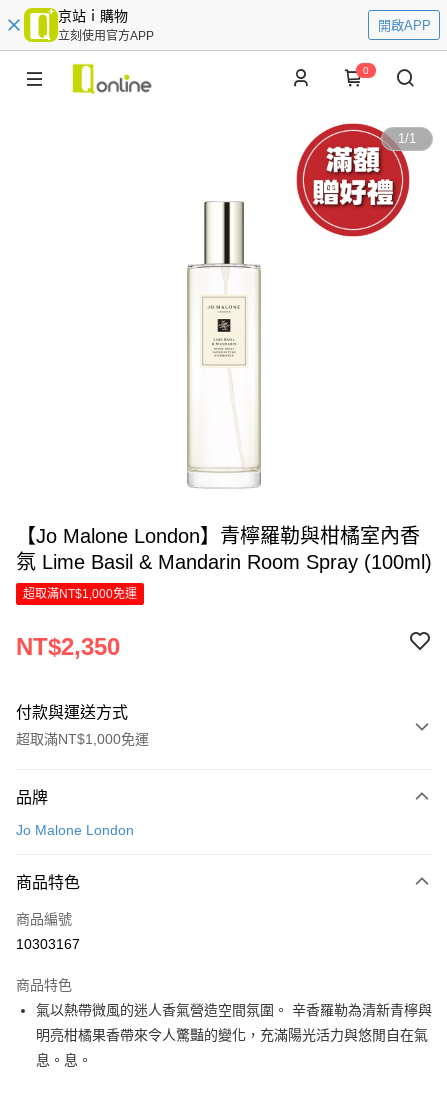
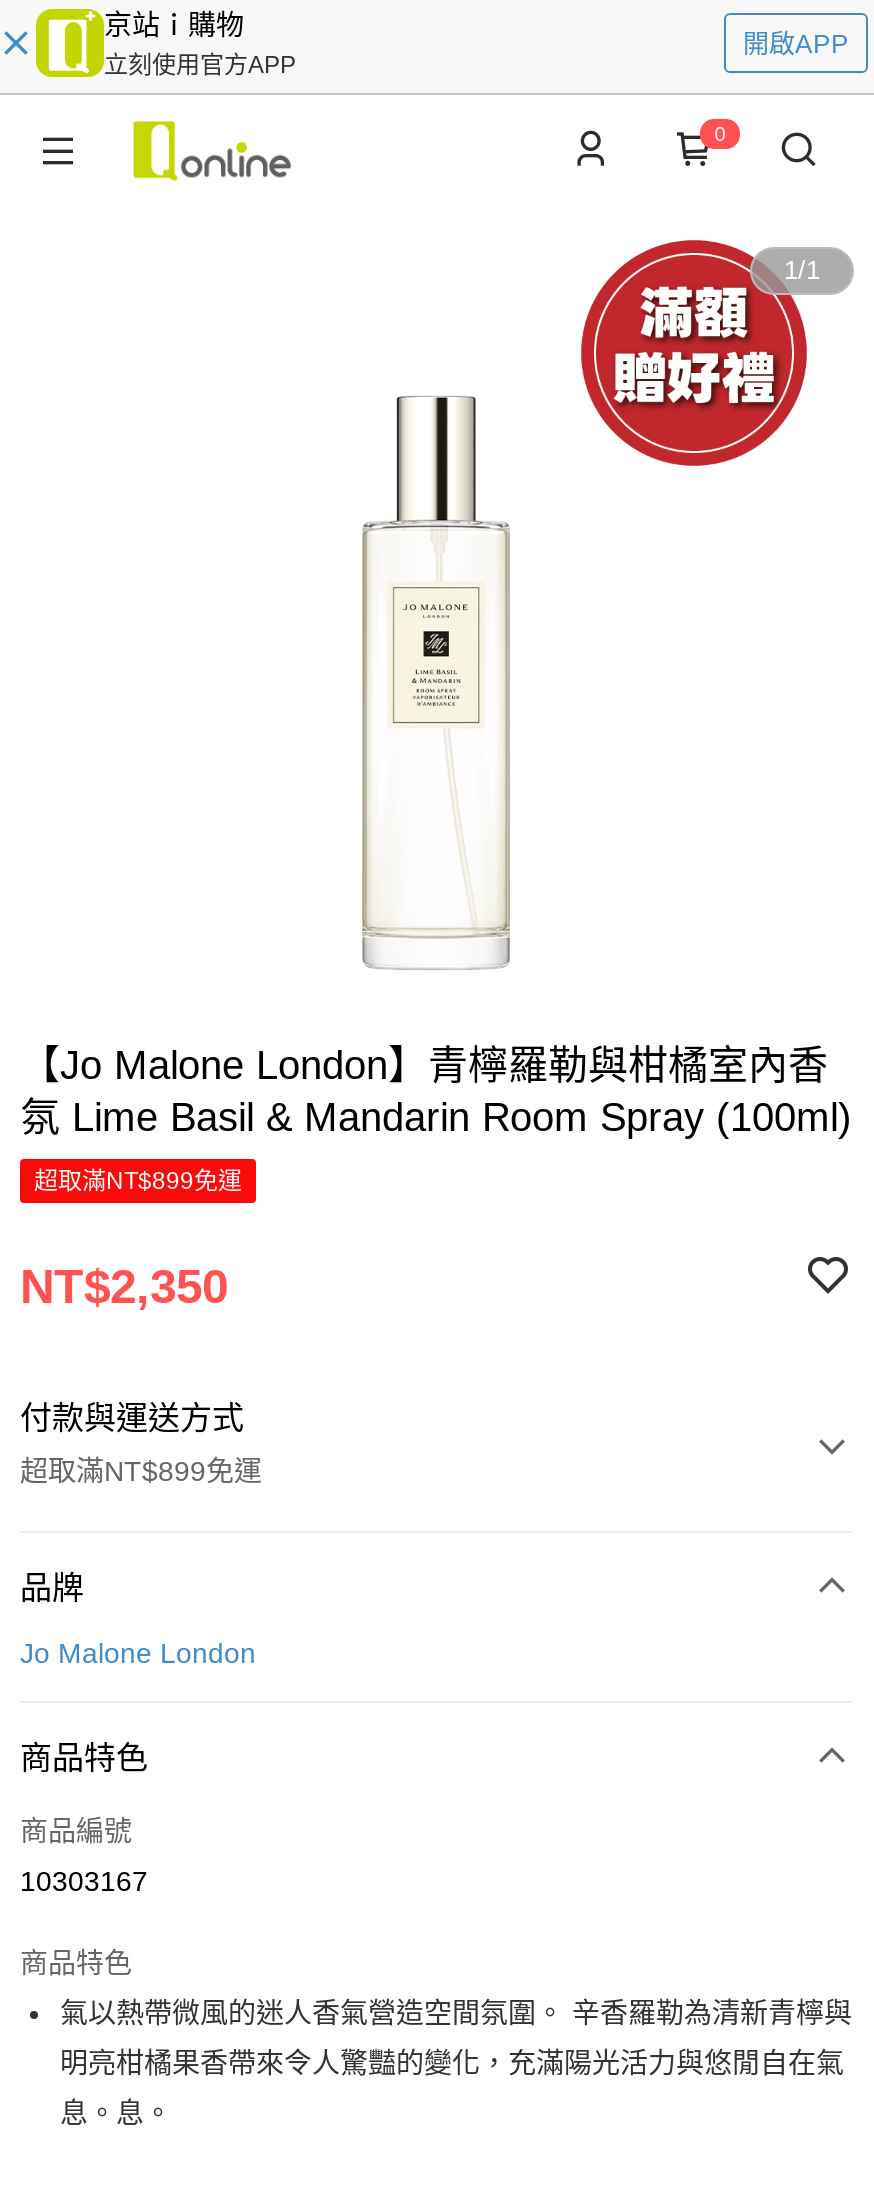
[23,587,137,601] 超取滿NT$1,000免運 -> [34,1167,242,1195] 超取滿NT$899免運
[16,731,149,747] 超取滿NT$1,000免運 -> [20,1455,262,1487] 超取滿NT$899免運

